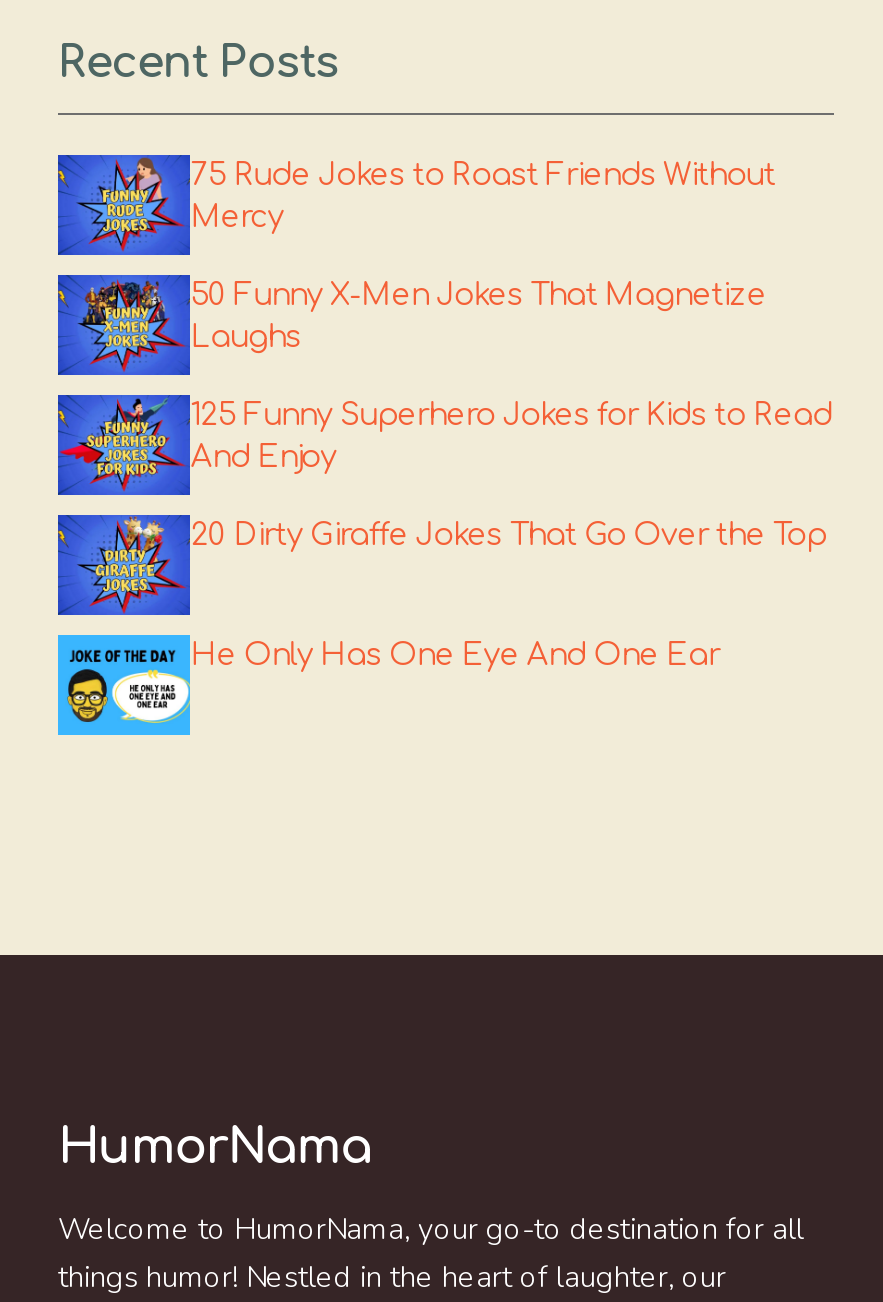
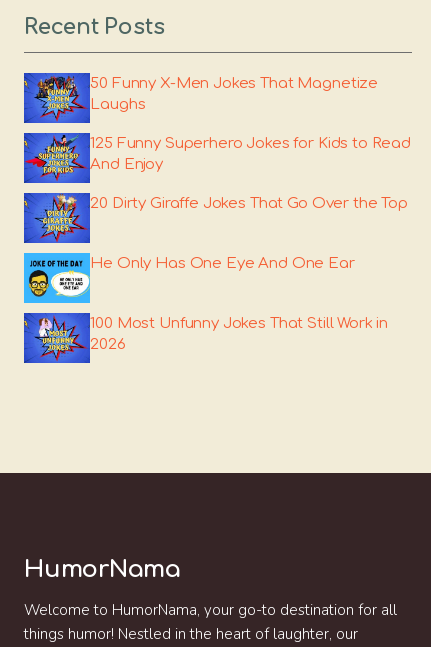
[62,152,775,234] [image] | 75 Rude Jokes to Roast Friends Without | Mercy -> none
moved [58,274,832,672] -> [24,73,411,272]: [image] | 50 Funny X-Men Jokes That Magnetize | Laughs | 125 Funny Superhero Jokes for Kids to Read | And Enjoy | 20 Dirty Giraffe Jokes That Go Over the Top | He Only Has One Eye And One Ear
moved [66,646,192,726] -> [28,259,91,299]: [image]
none -> [23,312,388,364] [image] | 100 Most Unfunny Jokes That Still Work in | 2026

